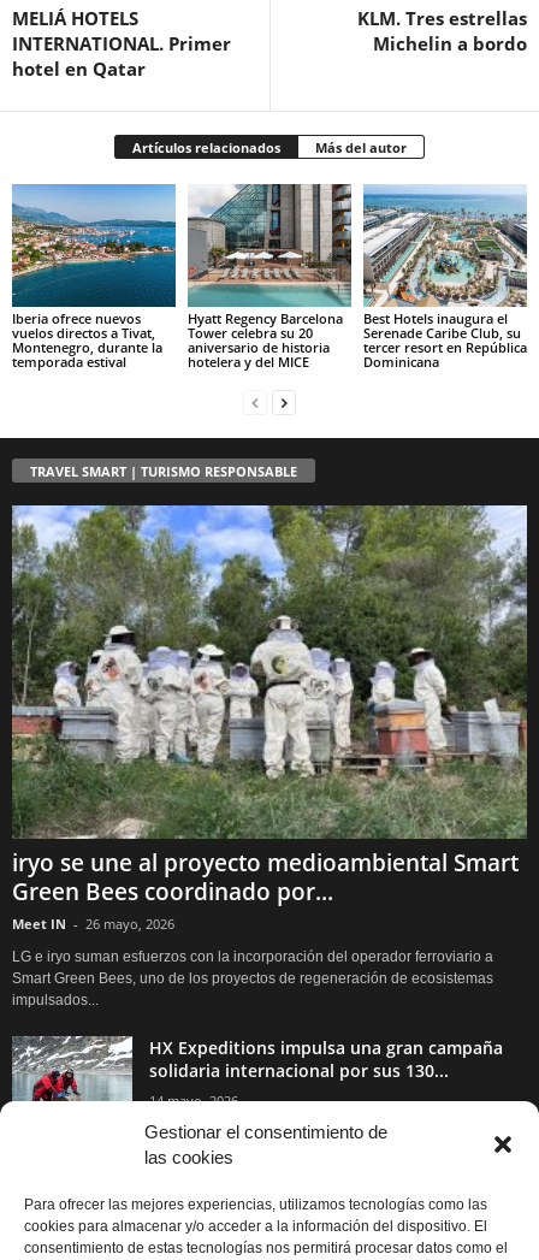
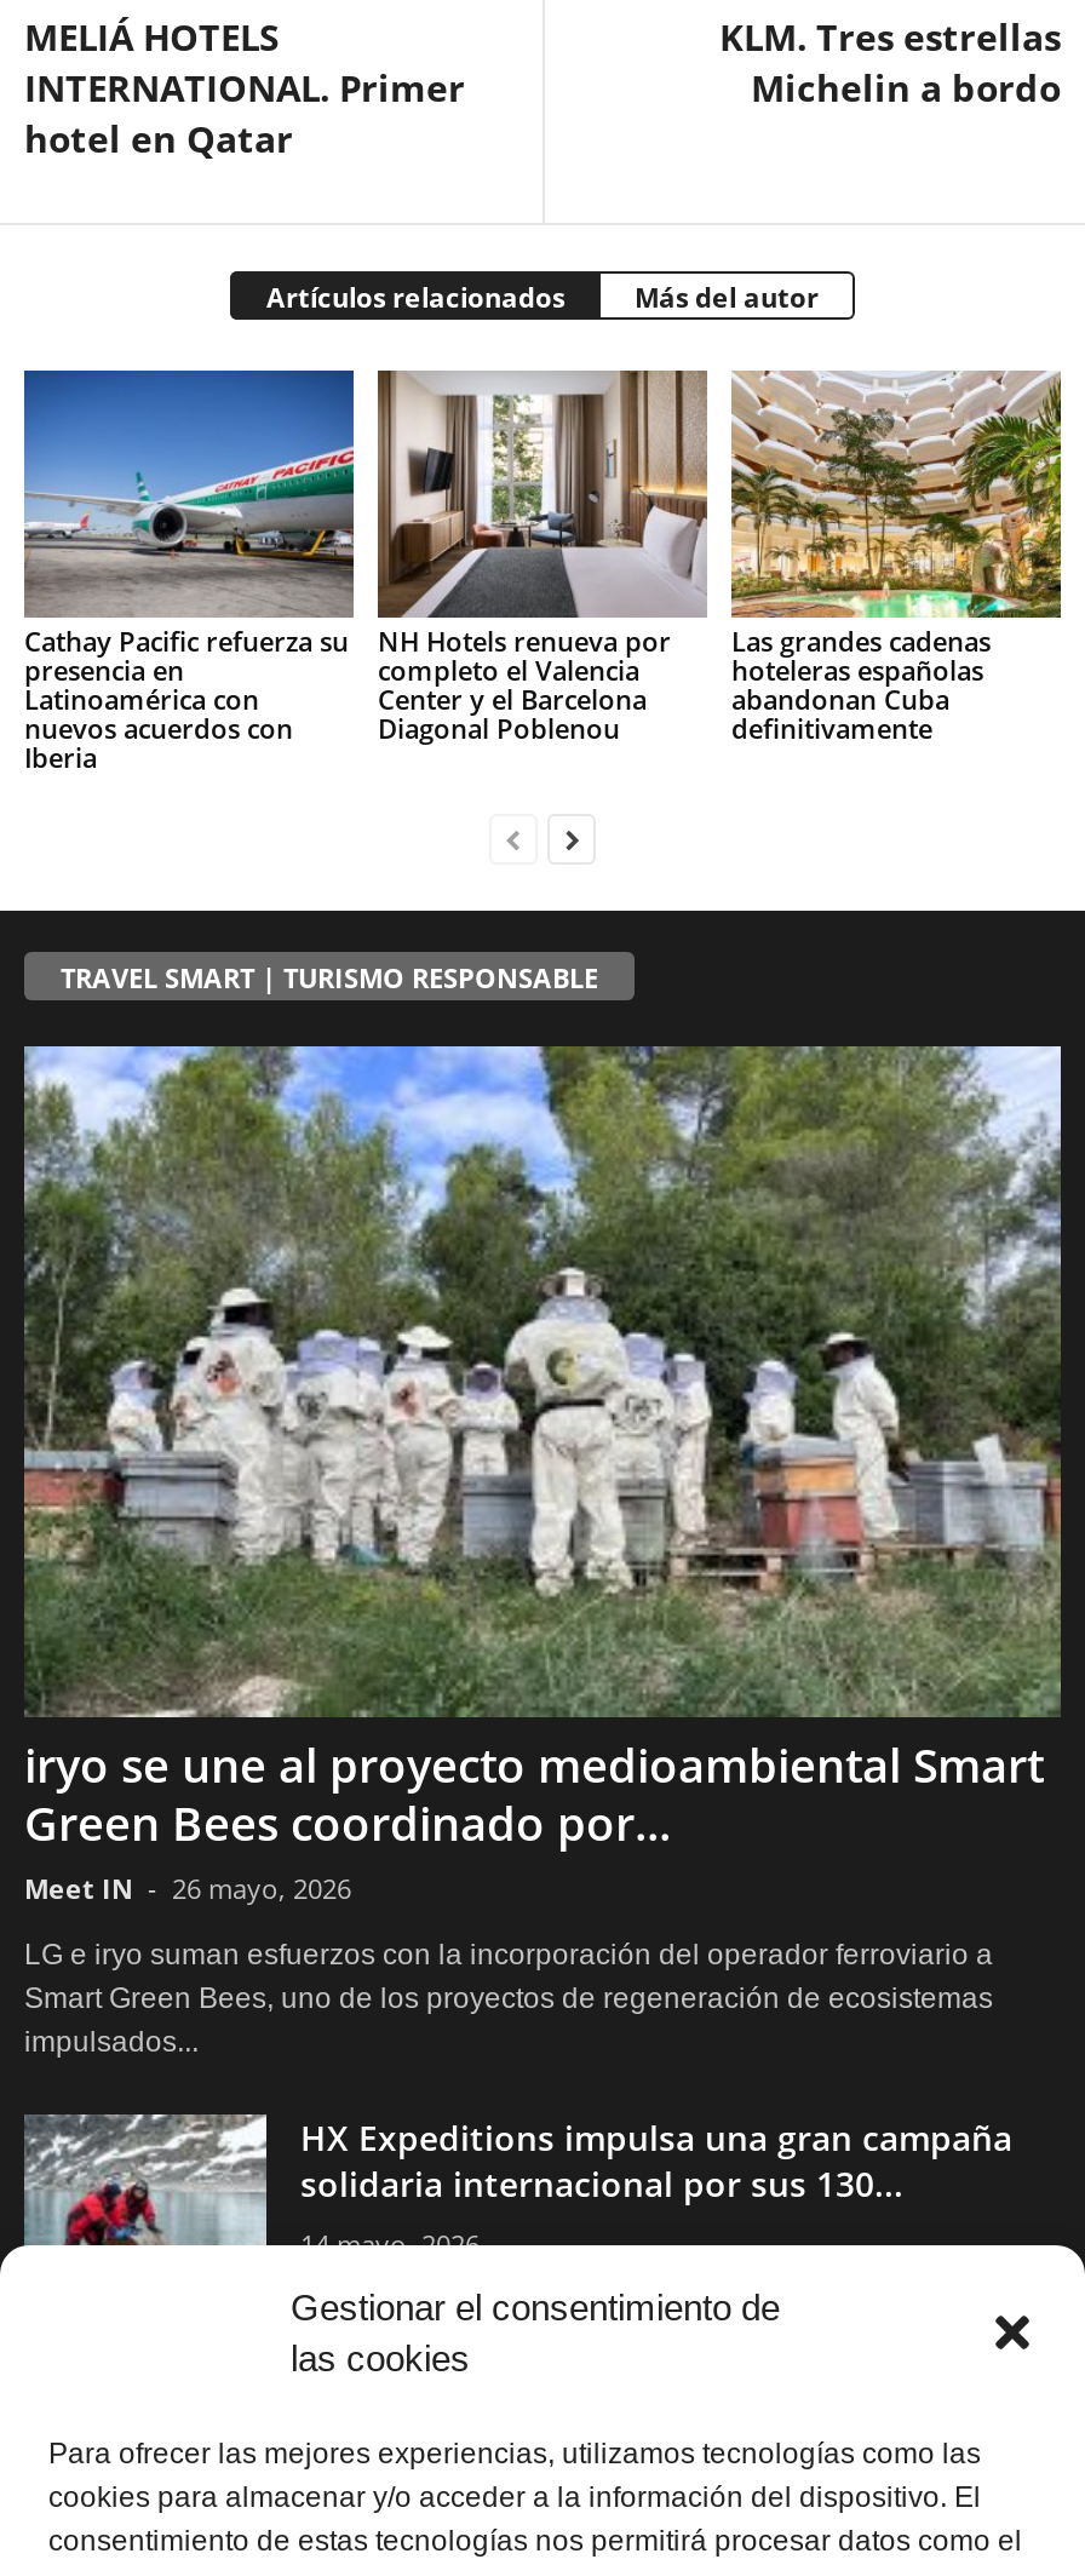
[11,183,177,371] [image] | Iberia ofrece nuevos | vuelos directos a Tivat, | Montenegro, durante la | temporada estival -> [22,368,356,775] [image] | Cathay Pacific refuerza su | presencia en | Latinoamérica con | nuevos acuerdos con | Iberia
[188,183,351,371] [image] | Hyatt Regency Barcelona | Tower celebra su 20 | aniversario de historia | hotelera y del MICE -> [375,368,707,746] [image] | NH Hotels renueva por | completo el Valencia | Center y el Barcelona | Diagonal Poblenou
[362,184,528,371] [image] | Best Hotels inaugura el | Serenade Caribe Club, su | tercer resort en República | Dominicana -> [729,368,1063,746] [image] | Las grandes cadenas | hoteleras españolas | abandonan Cuba | definitivamente

